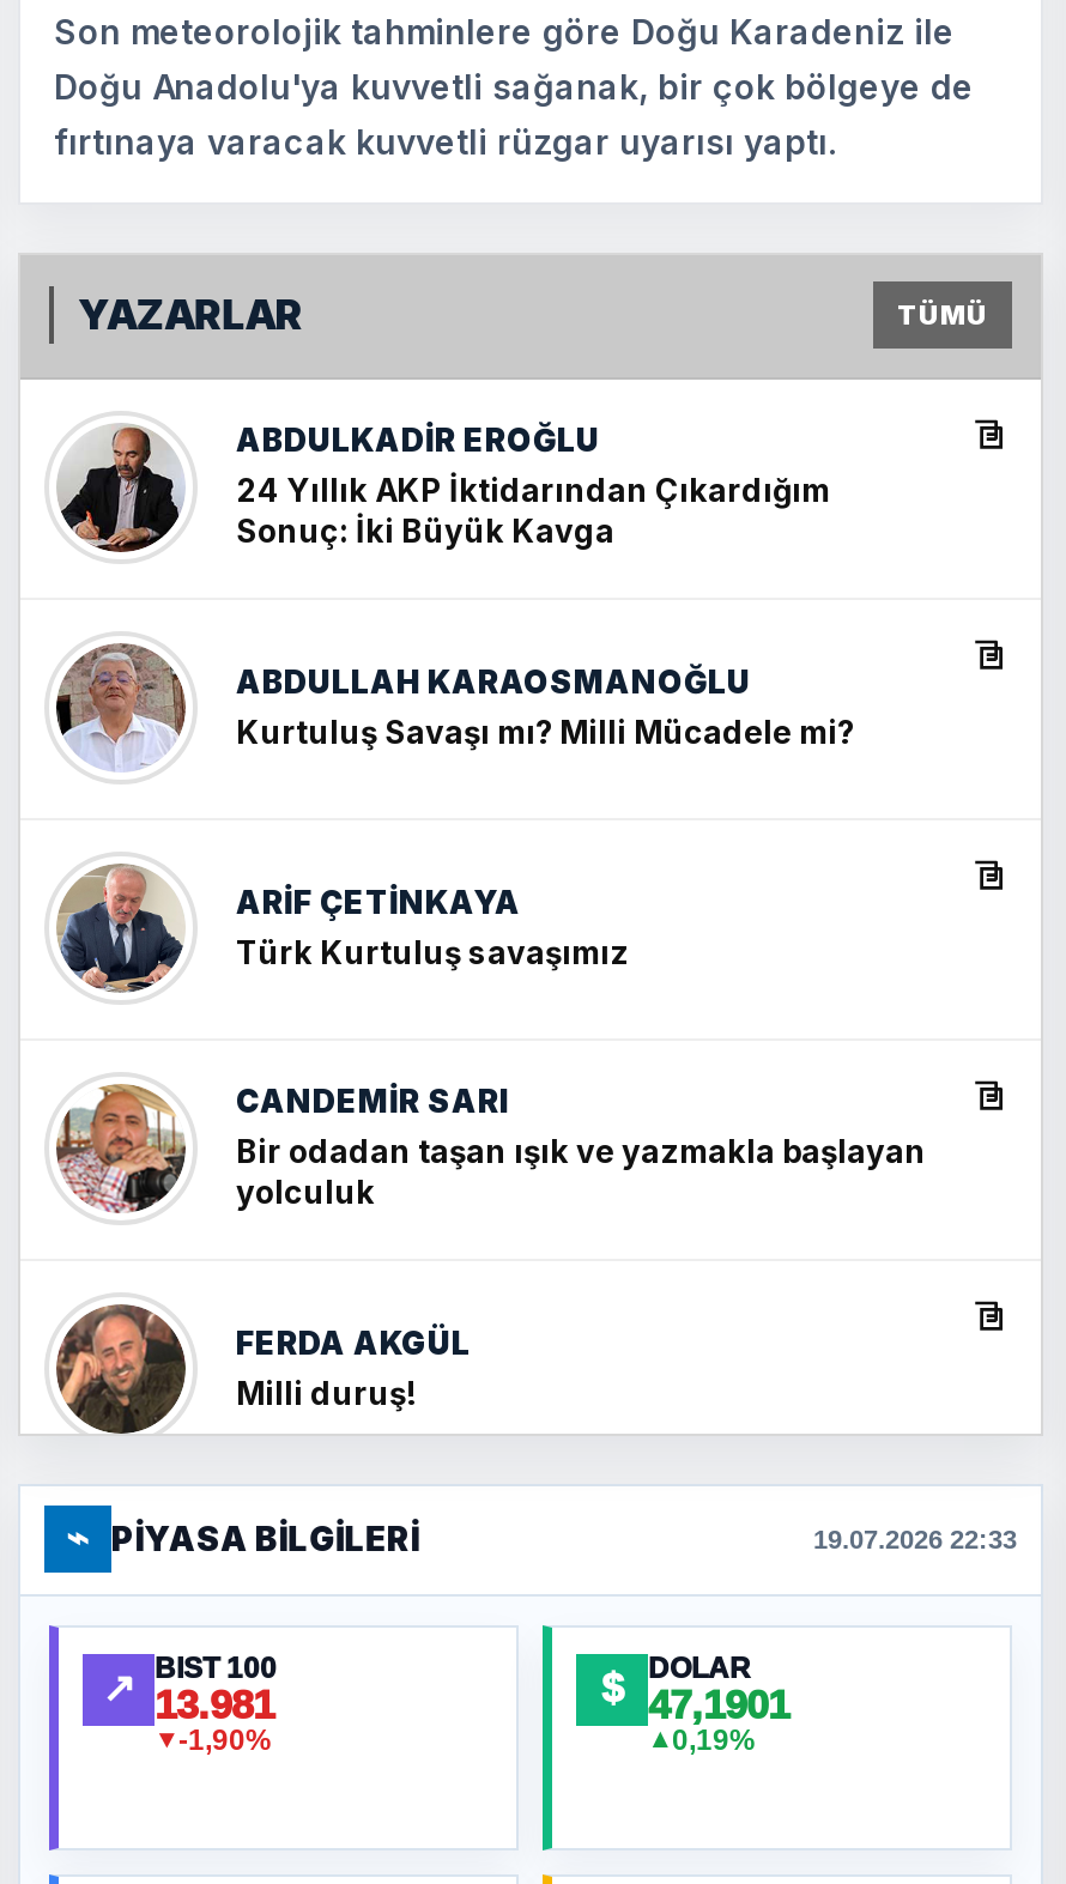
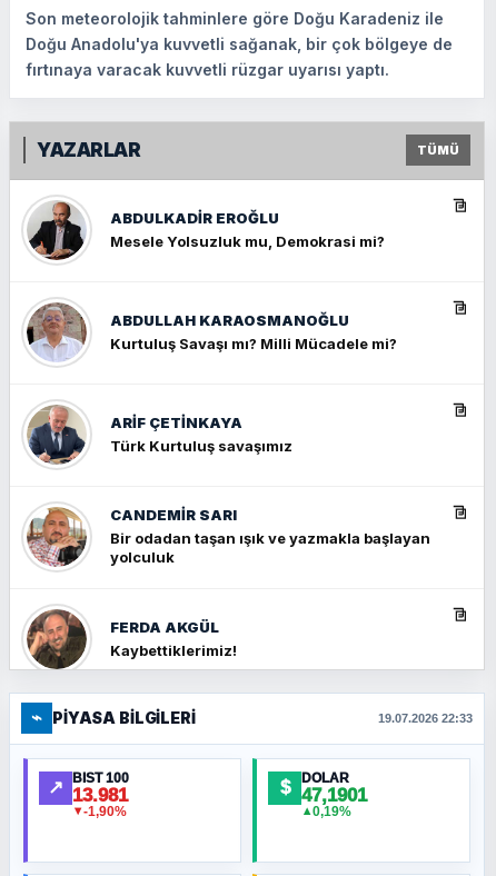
[236,472,830,551] 24 Yıllık AKP İktidarından Çıkardığım | Sonuç: İki Büyük Kavga -> [110,232,385,250] Mesele Yolsuzluk mu, Demokrasi mi?
[236,1374,416,1412] Milli duruş! -> [110,641,237,659] Kaybettiklerimiz!

